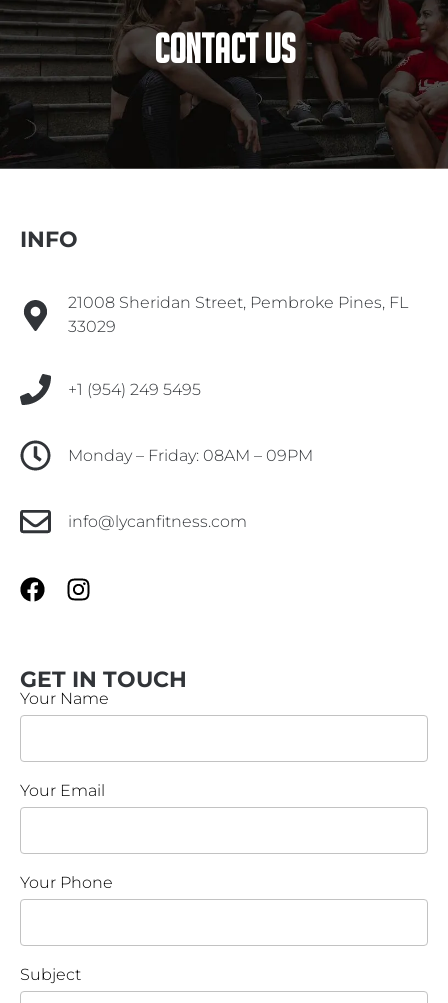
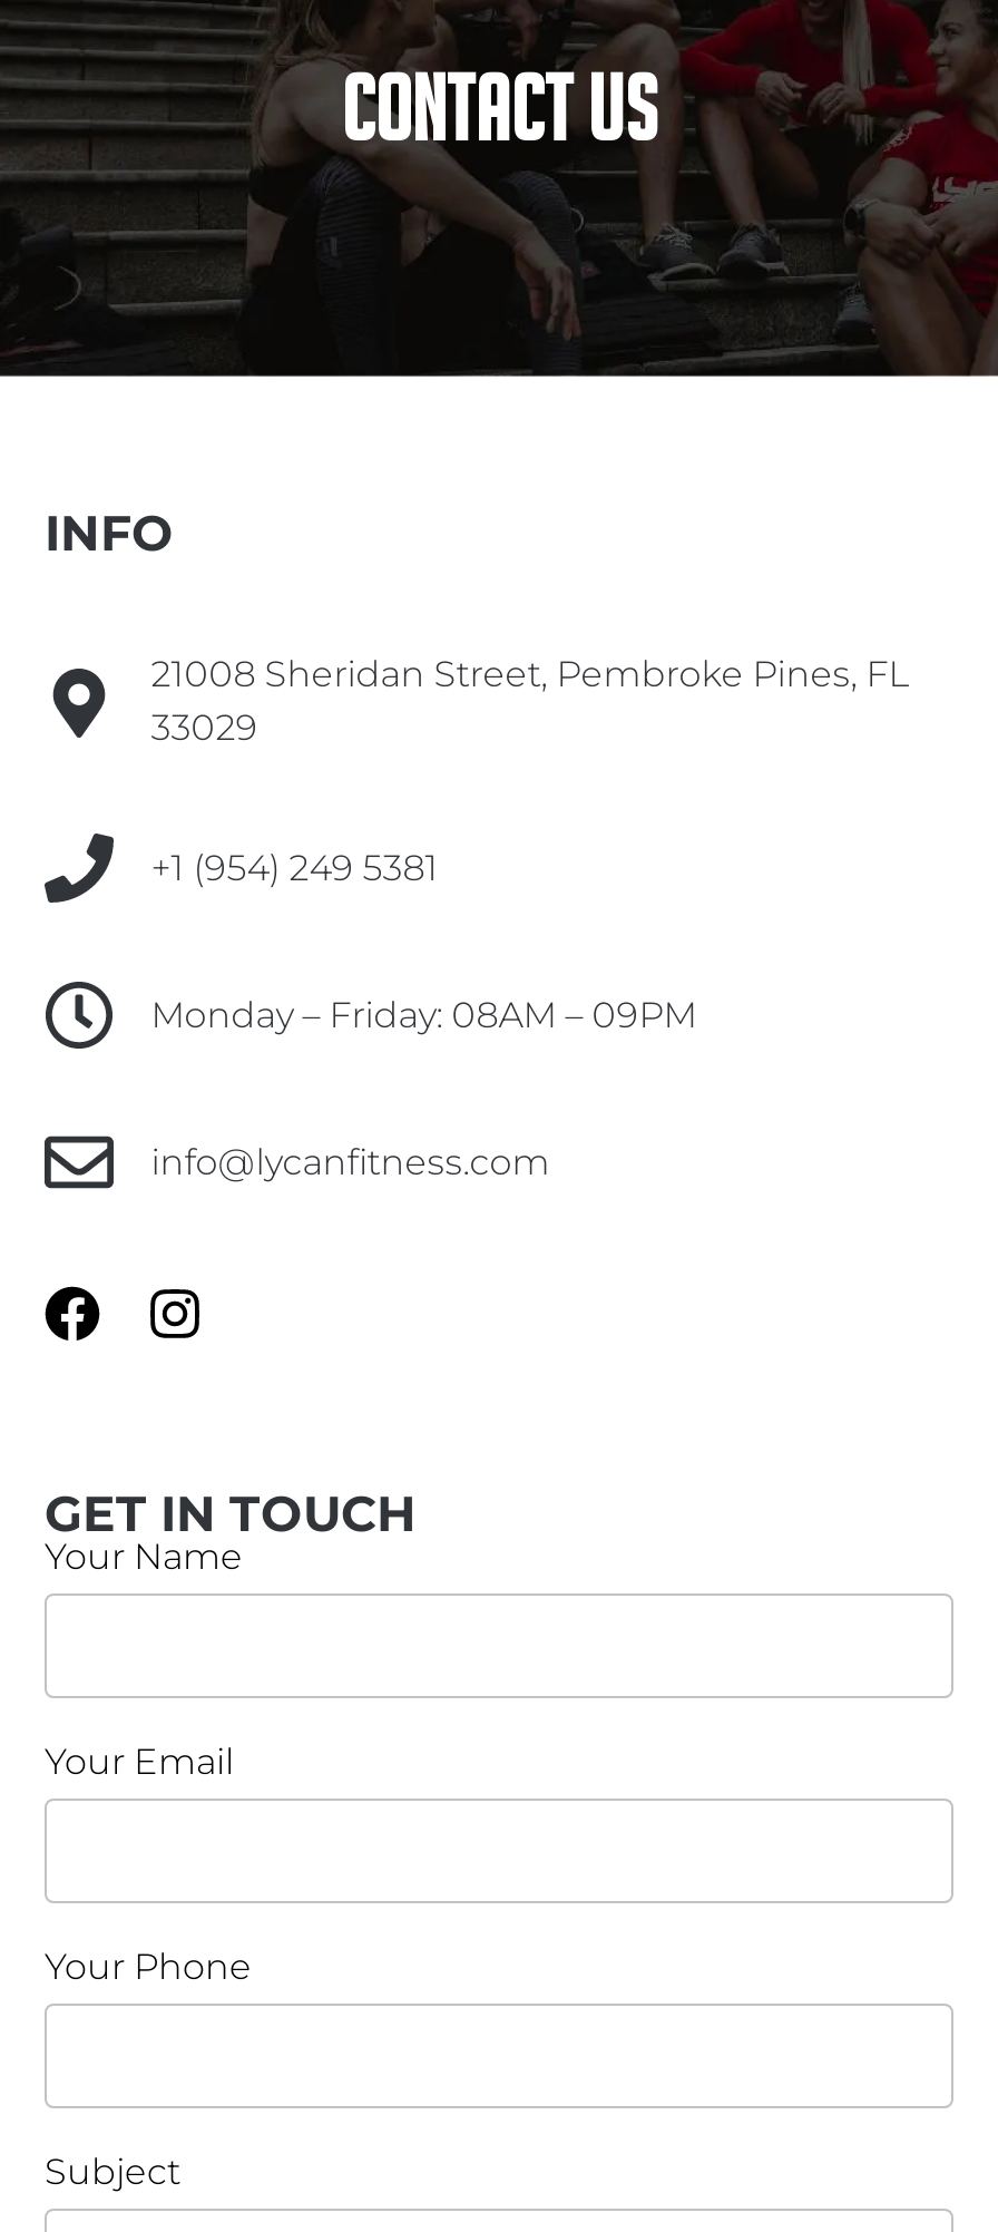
[68,379,201,398] +1 (954) 249 5495 -> [151,846,438,888] +1 (954) 249 5381

